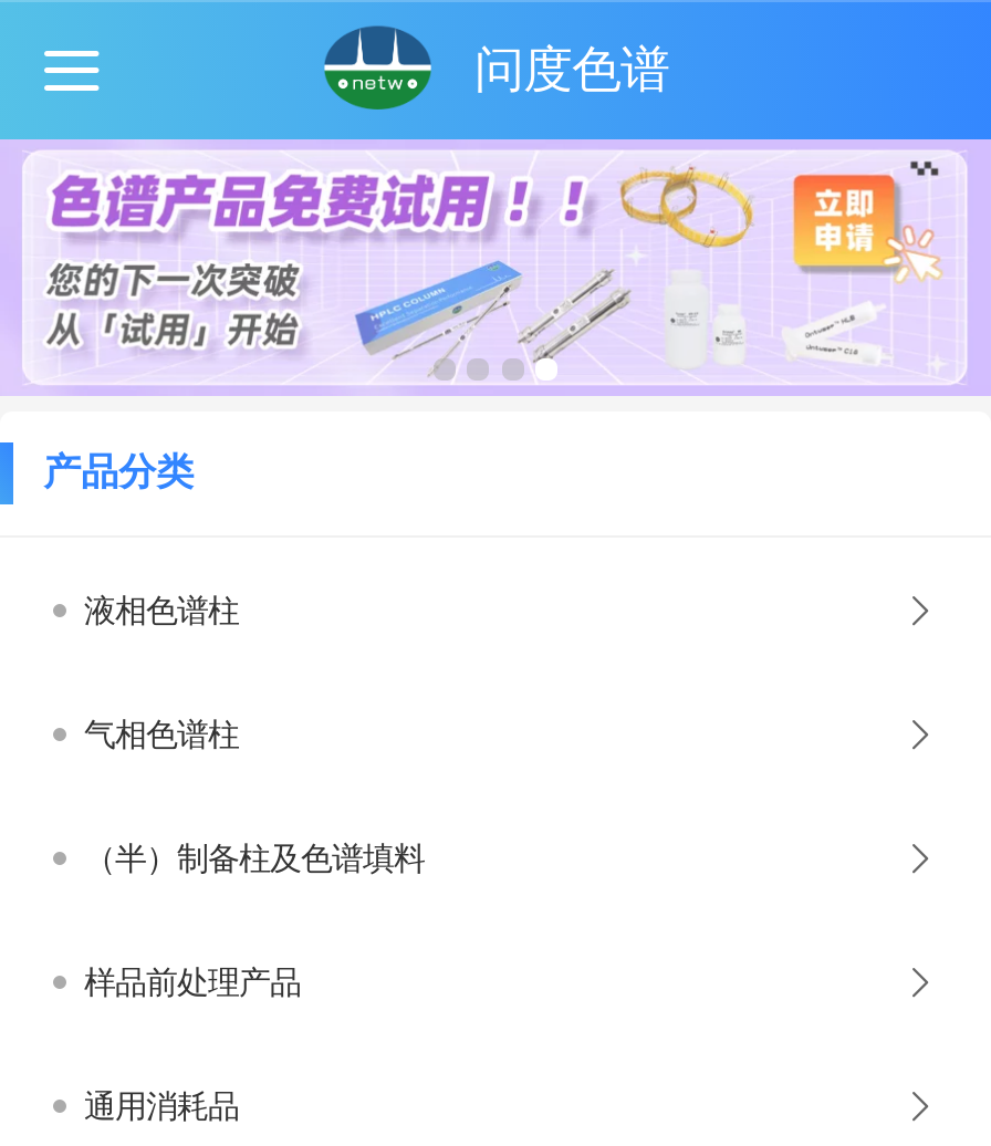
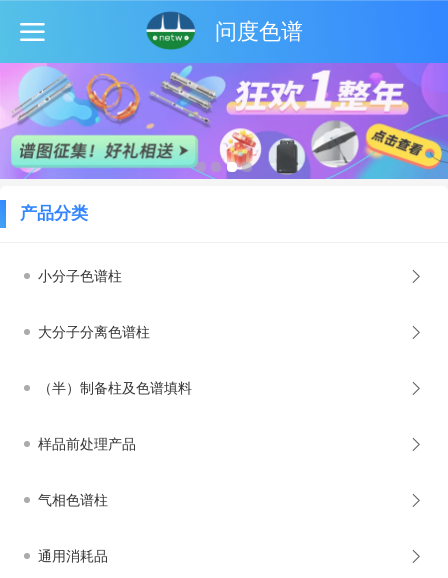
[7,137,984,396] [image] -> [3,63,445,180] [image]
none -> [38,324,150,340] 大分子分离色谱柱
[84,593,239,629] 液相色谱柱 -> [38,268,122,284] 小分子色谱柱
moved [84,717,239,753] -> [38,492,108,508]: 气相色谱柱

